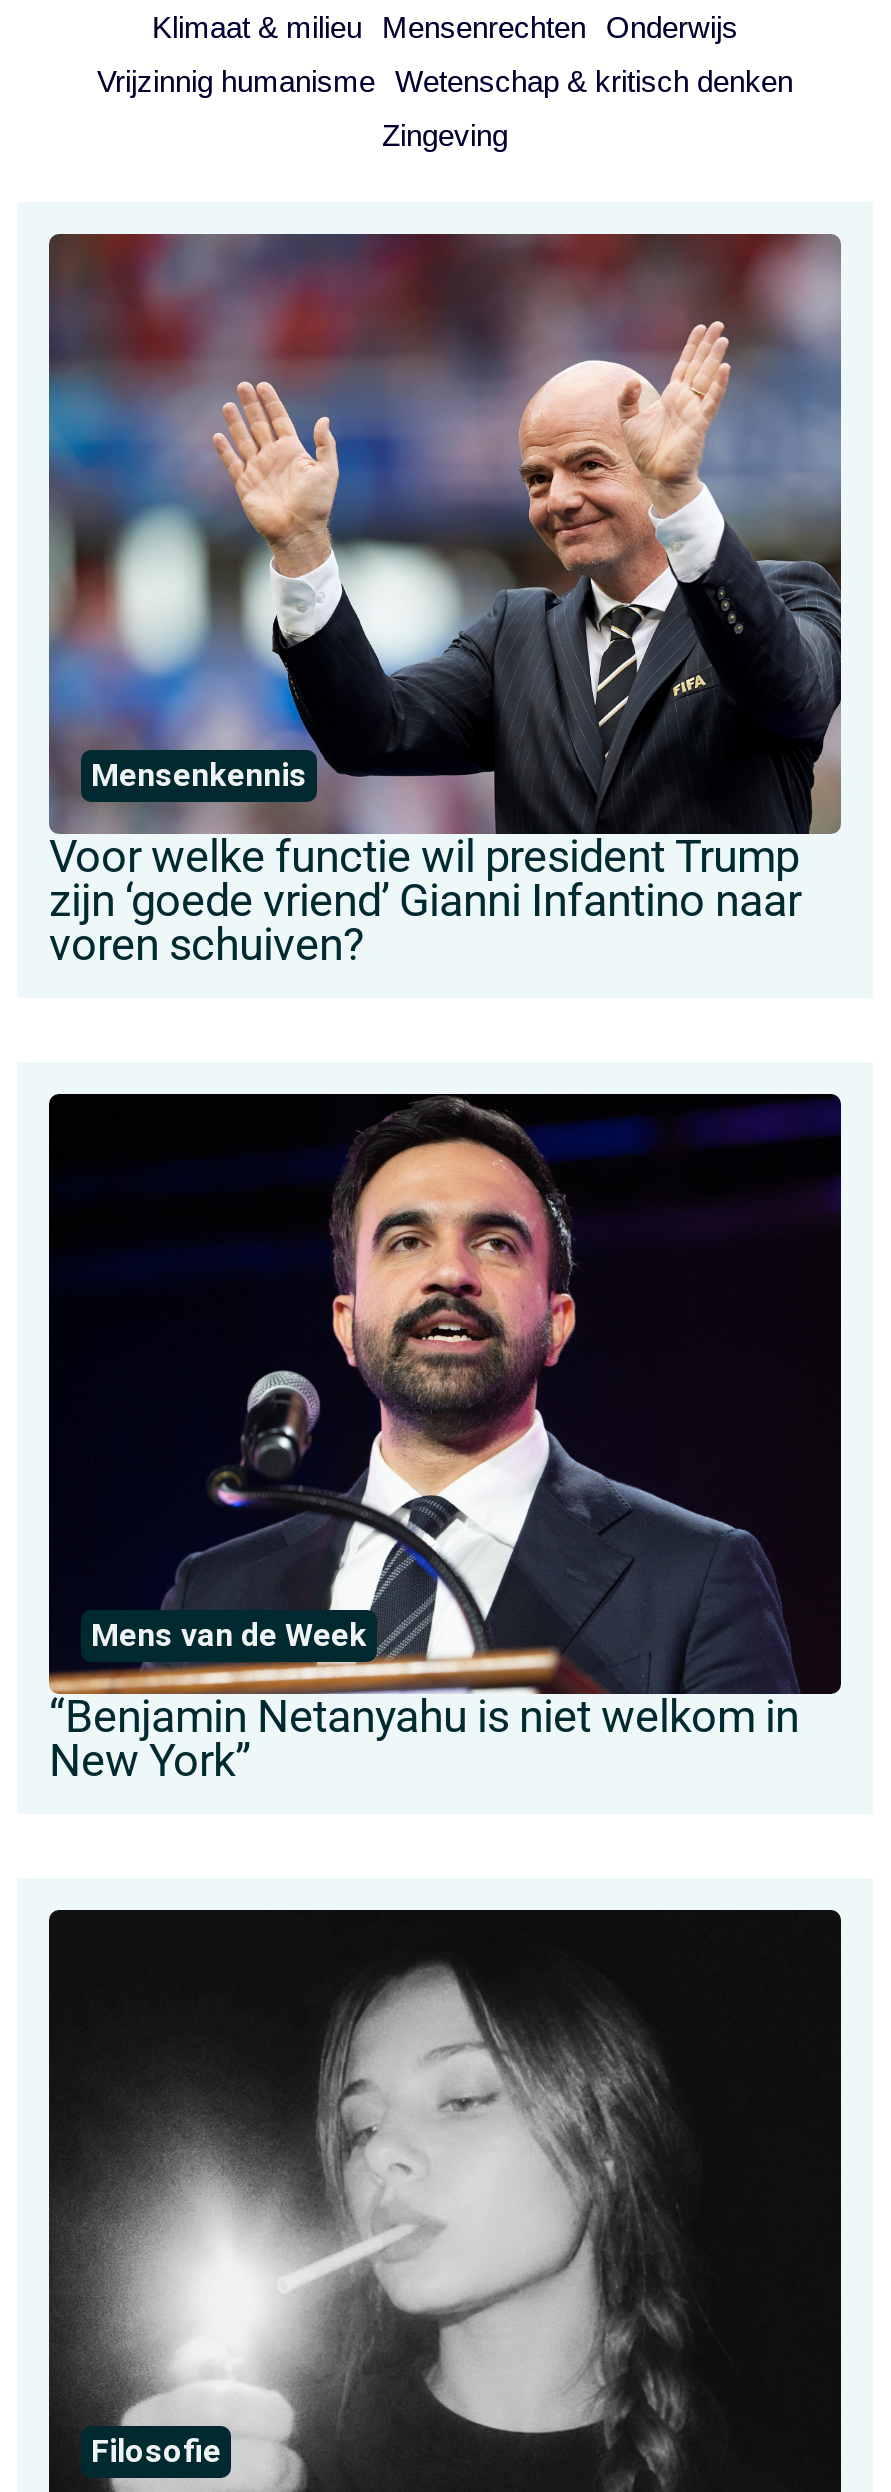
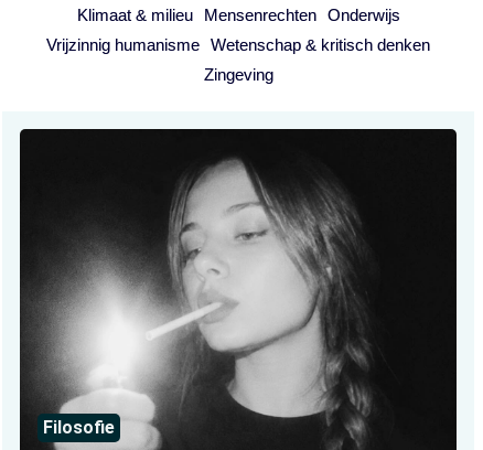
[47,232,843,970] [image] | Mensenkennis | Voor welke functie wil president Trump | zijn ‘goede vriend’ Gianni Infantino naar | voren schuiven? -> none
[49,1092,843,1786] [image] | Mens van de Week | “Benjamin Netanyahu is niet welkom in | New York” -> none

